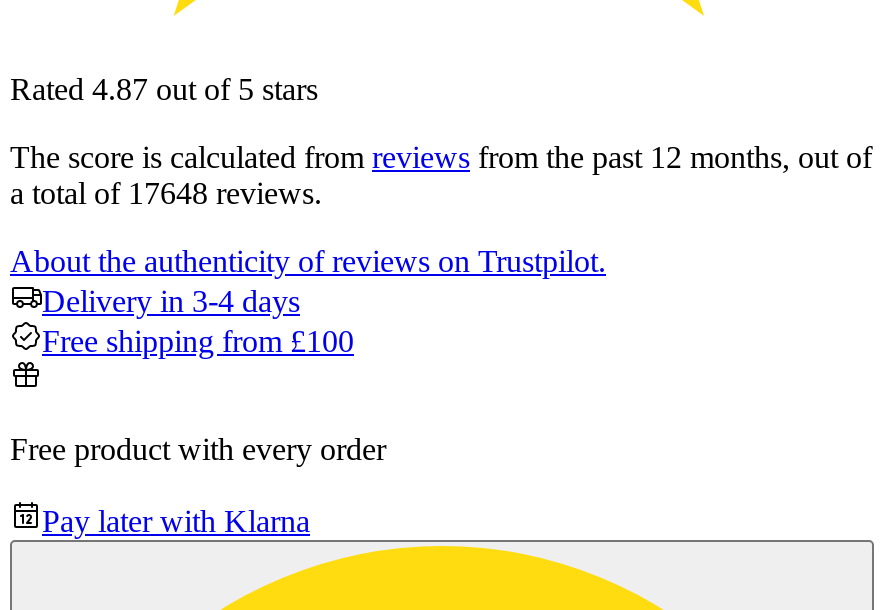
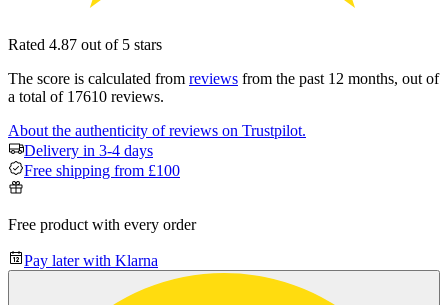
[10,176,322,210] a total of 17648 reviews. -> [8,88,164,105] a total of 17610 reviews.

